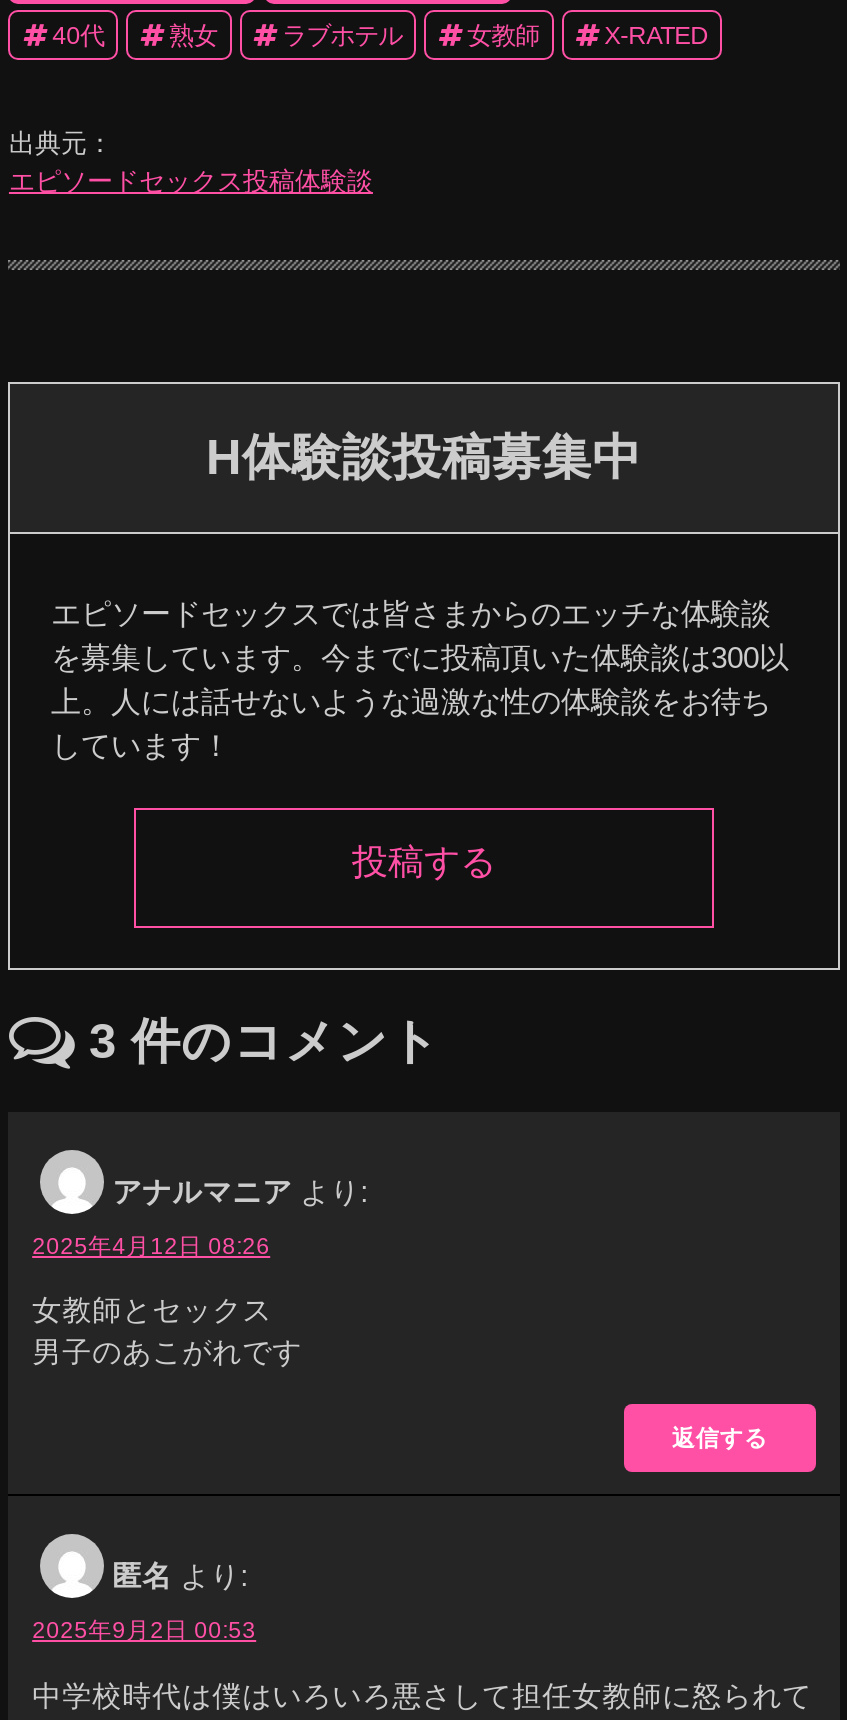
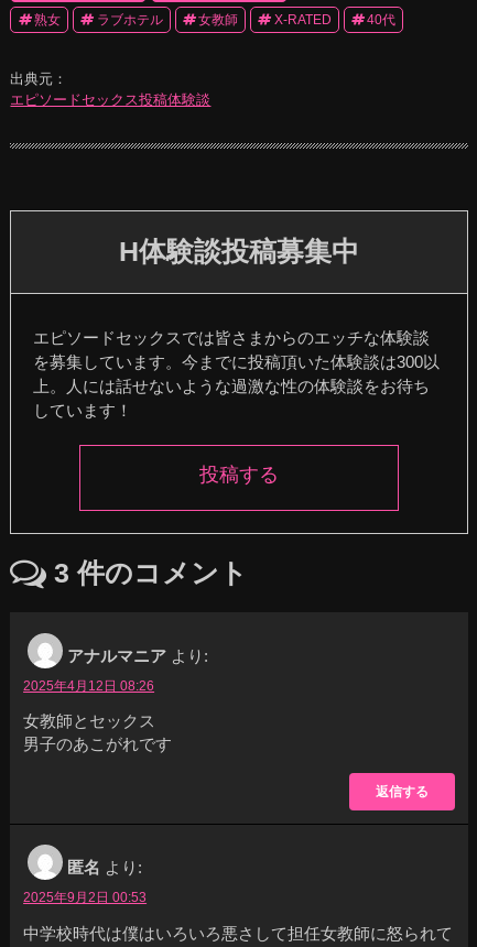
[52,22,104,50] 40代 -> none
none -> [367,12,396,27] 40代

